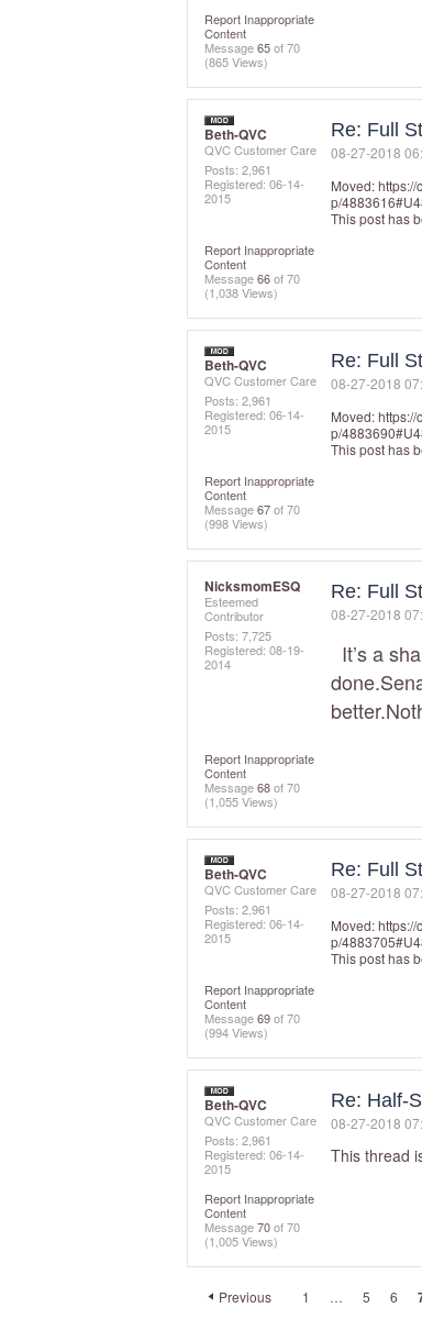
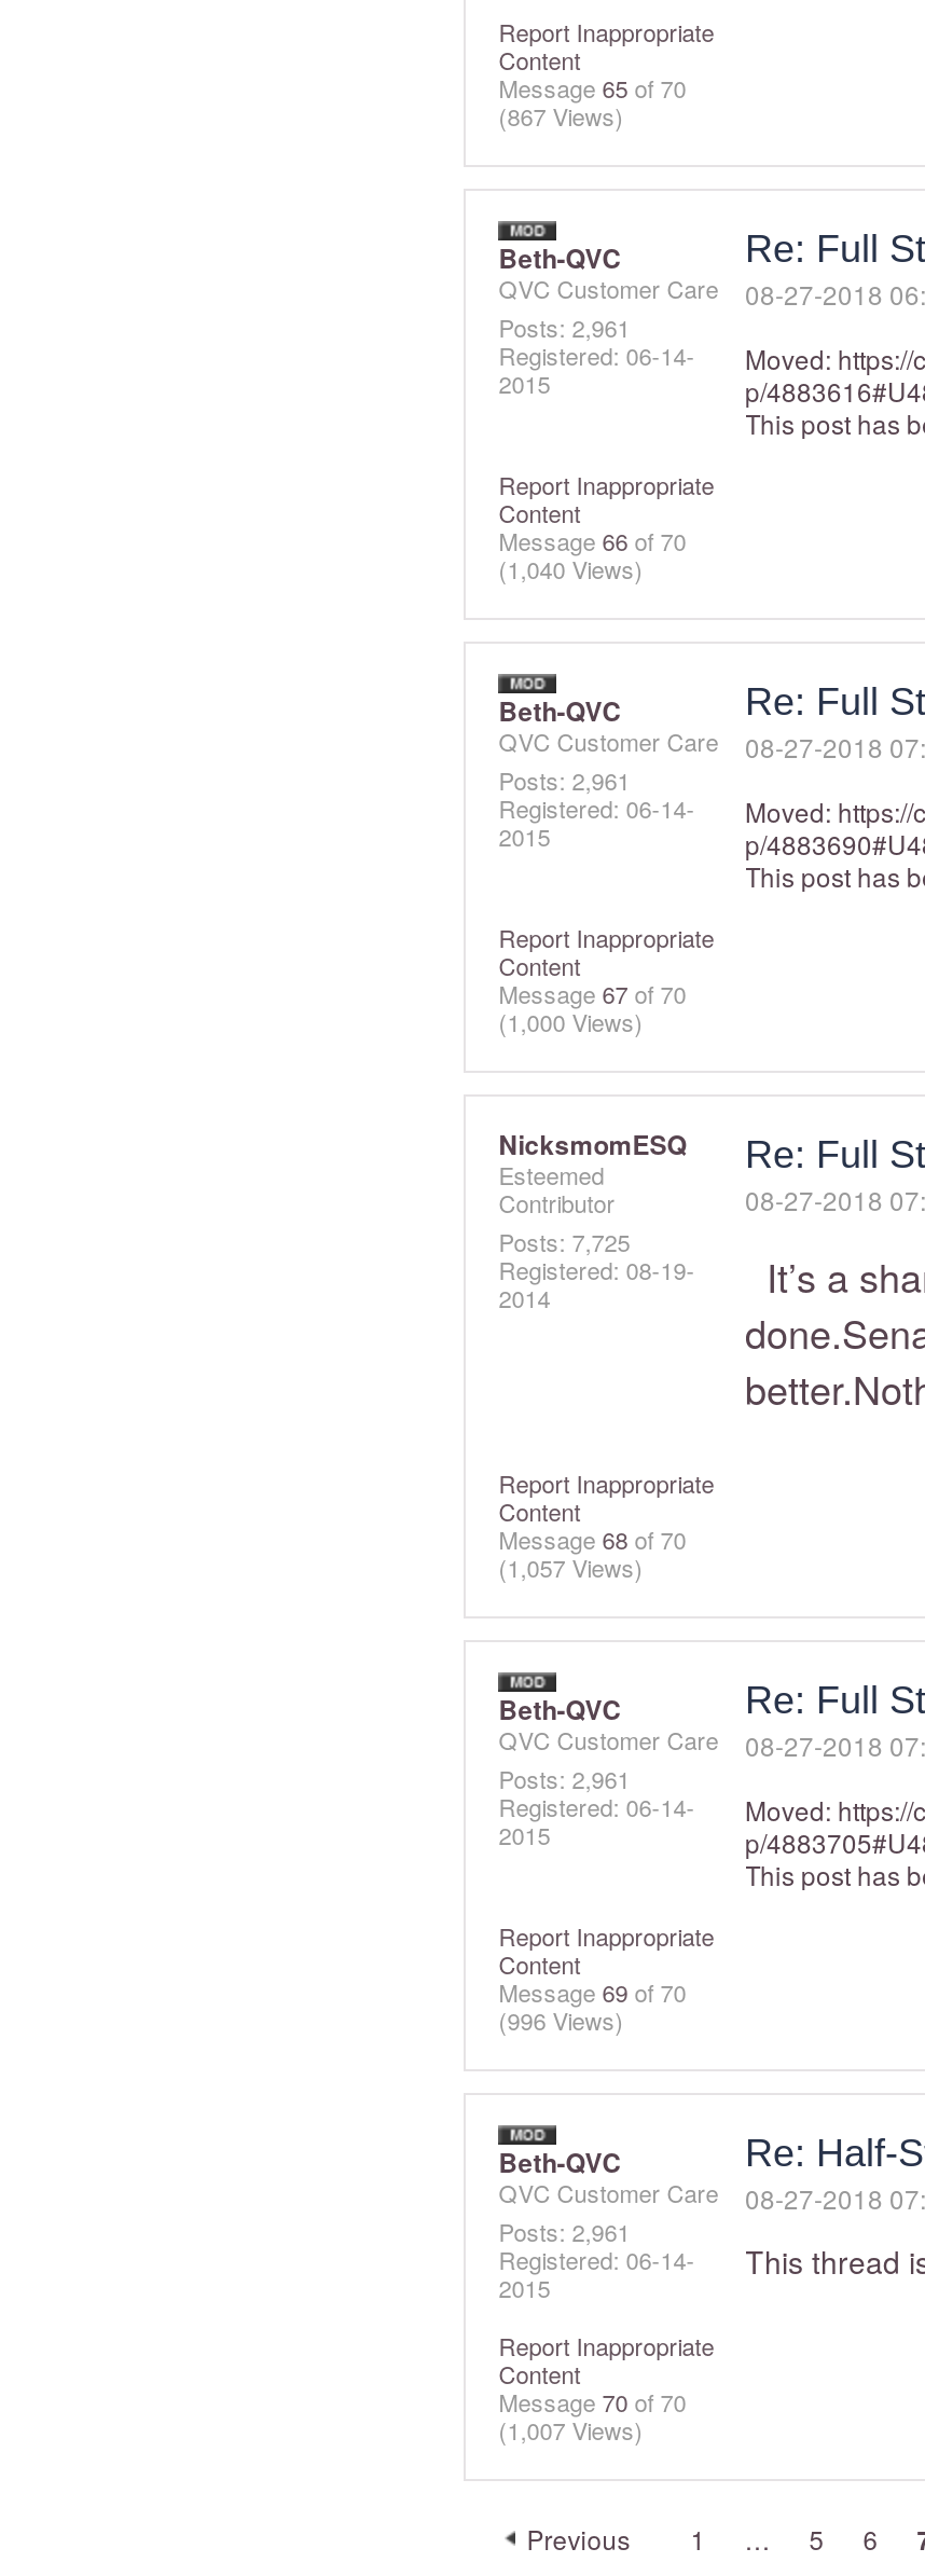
[205,53,268,70] (865 Views) -> [499,98,624,133] (867 Views)
[205,284,278,301] (1,038 Views) -> [499,551,643,586] (1,040 Views)
[205,514,268,532] (998 Views) -> [499,1004,643,1038] (1,000 Views)
[205,792,278,810] (1,055 Views) -> [499,1549,643,1584] (1,057 Views)
[205,1023,268,1041] (994 Views) -> [499,2002,624,2037] (996 Views)
[205,1232,278,1250] (1,005 Views) -> [499,2412,643,2447] (1,007 Views)

